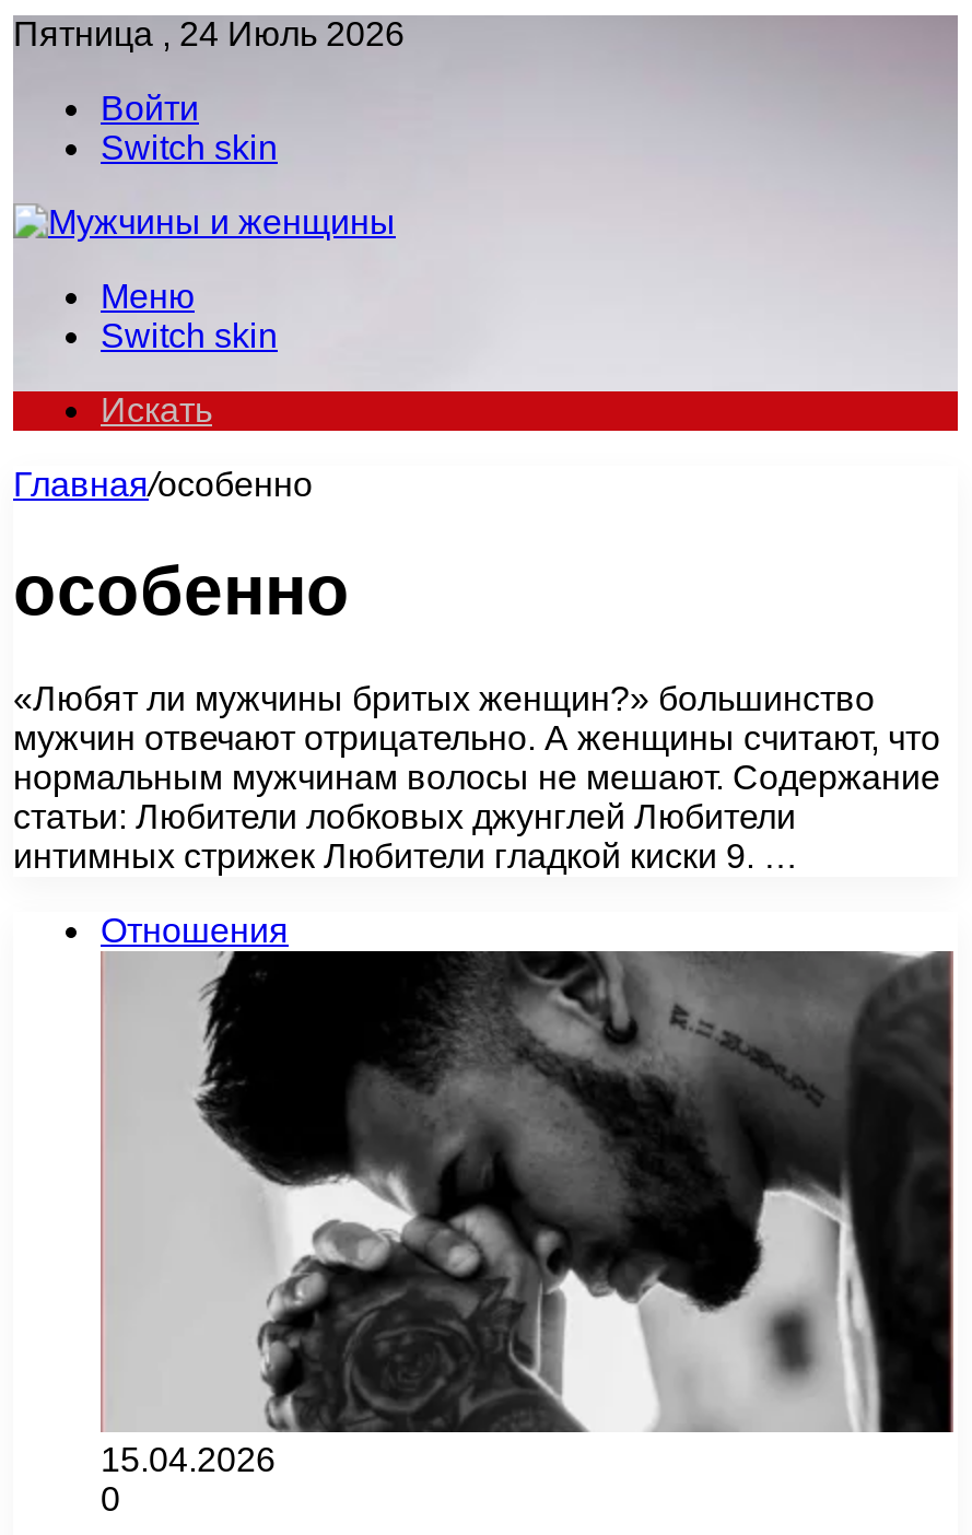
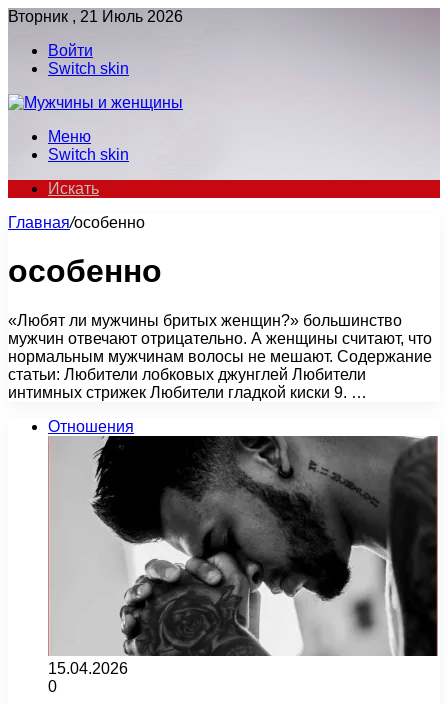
[13,15,405,52] Пятница , 24 Июль 2026 -> [8,8,183,25] Вторник , 21 Июль 2026

